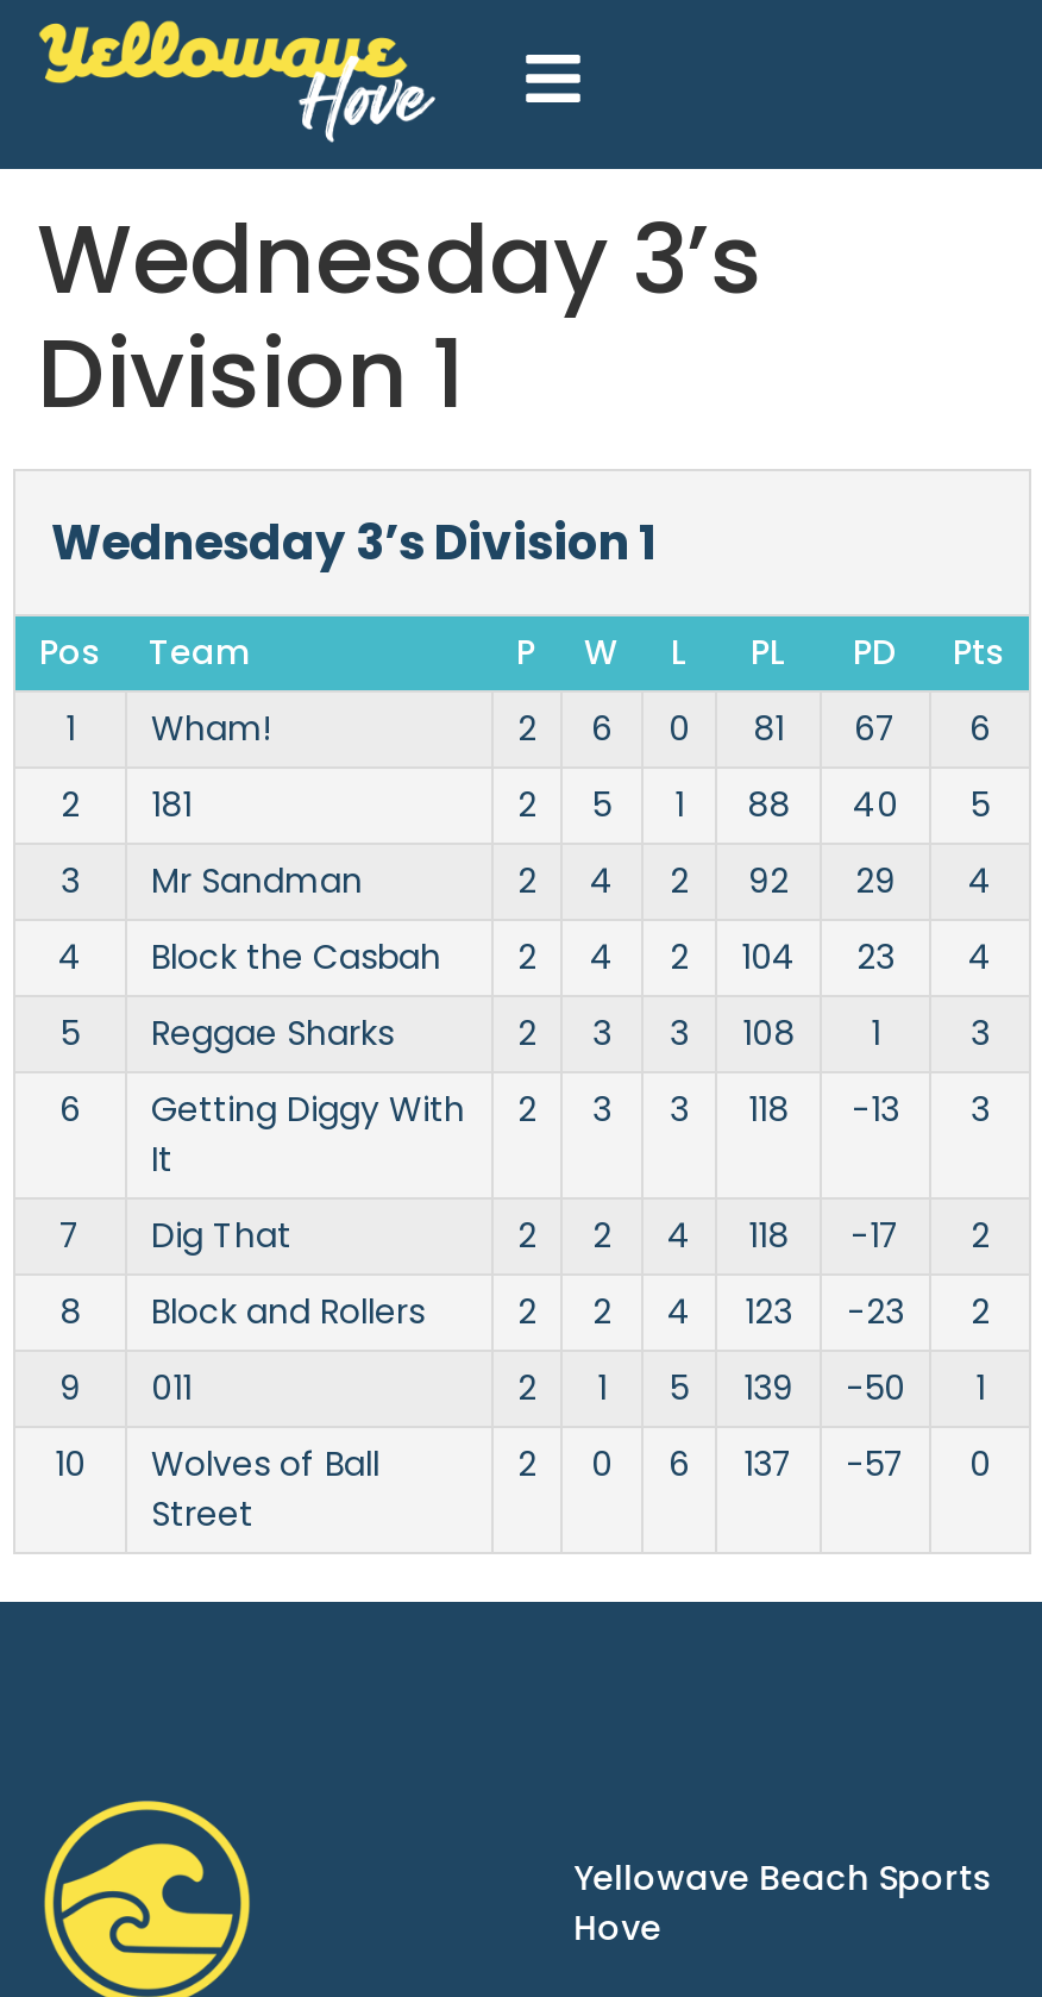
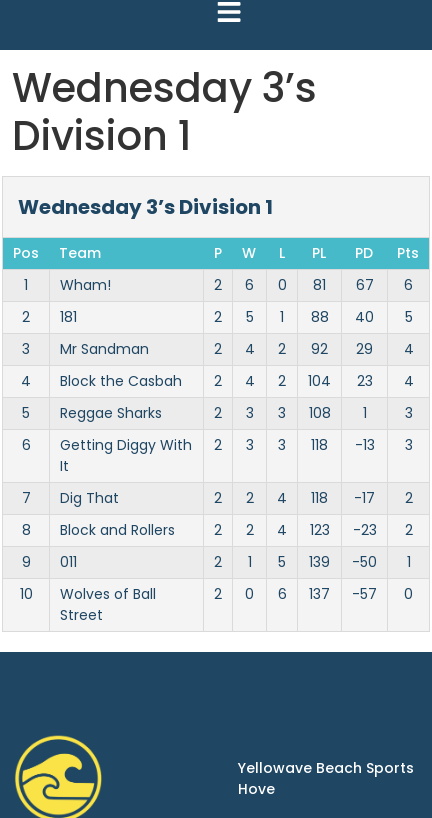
[37,19,437,143] [image] -> none

